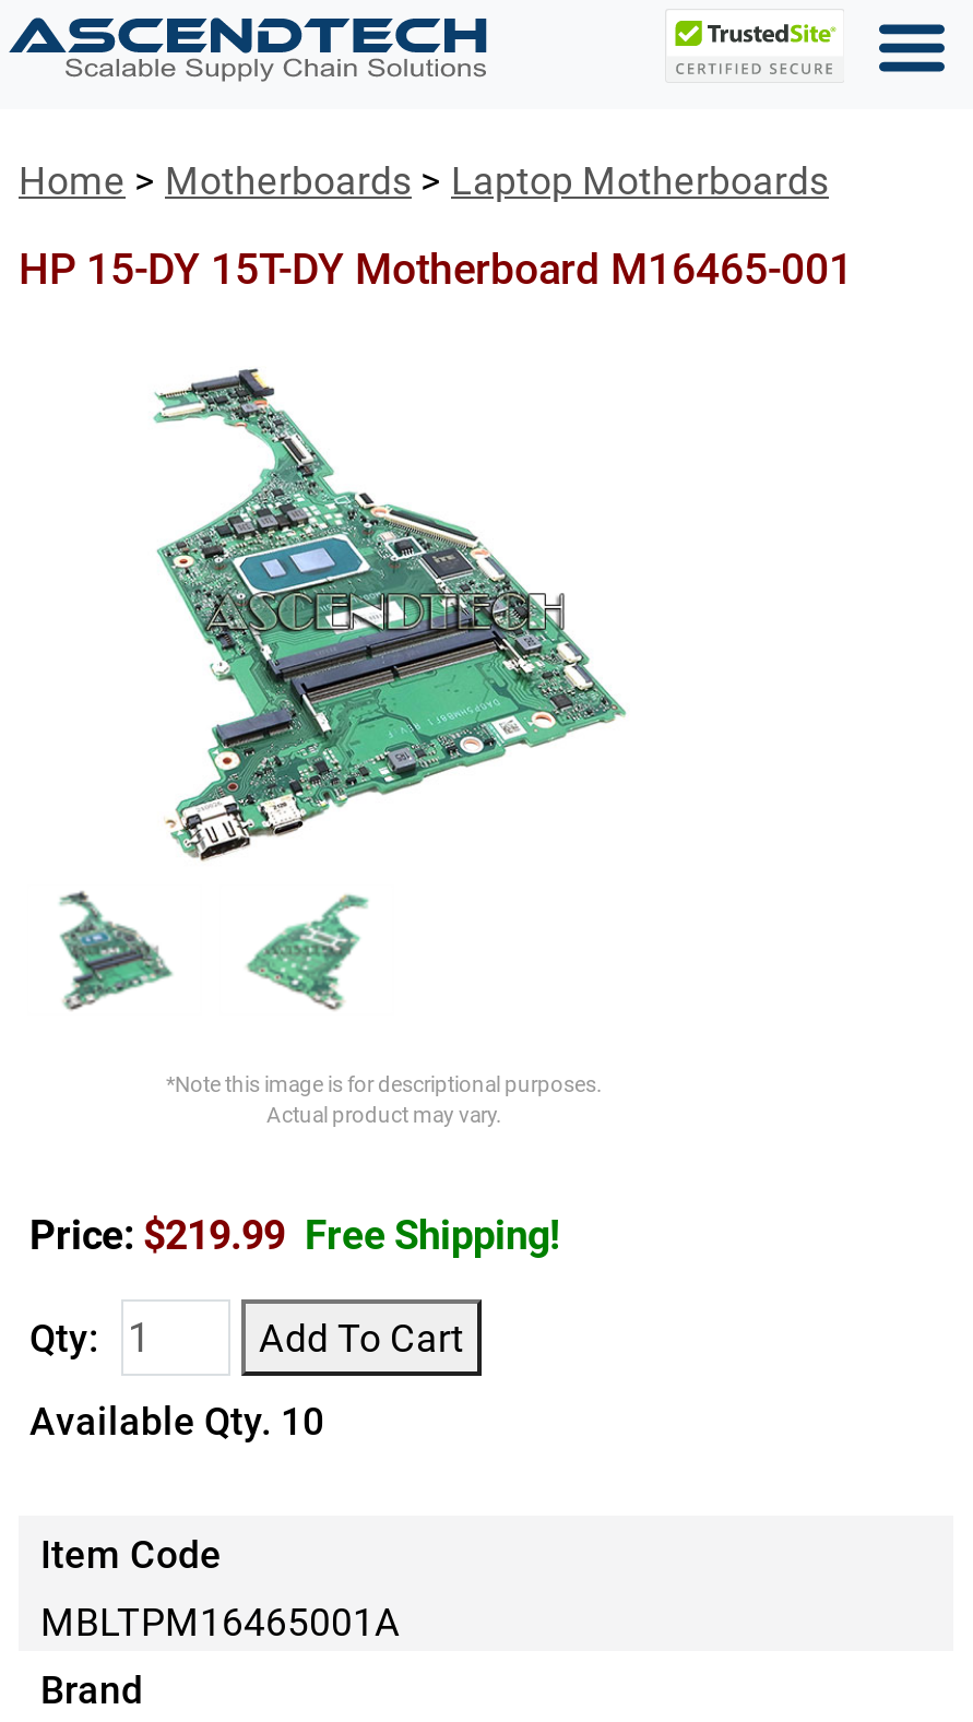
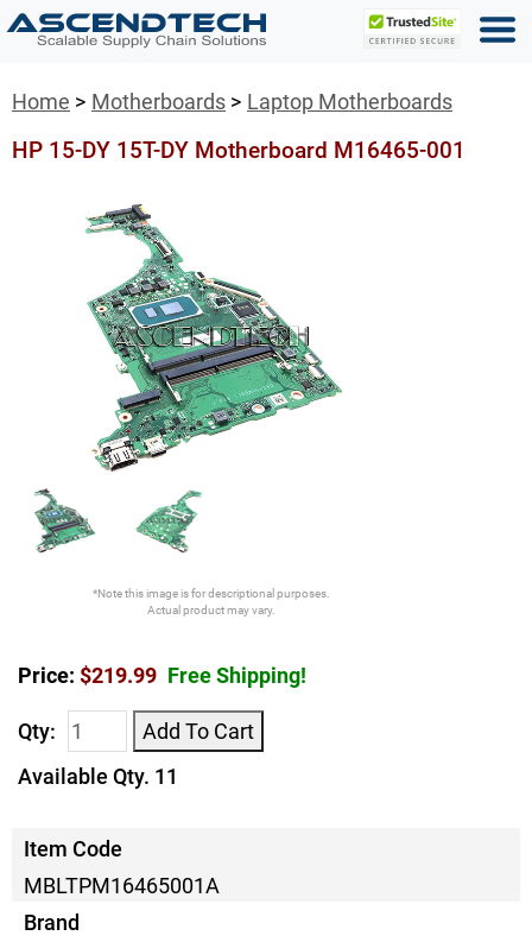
[29,1400,324,1444] Available Qty. 10 -> [18,765,178,789] Available Qty. 11

